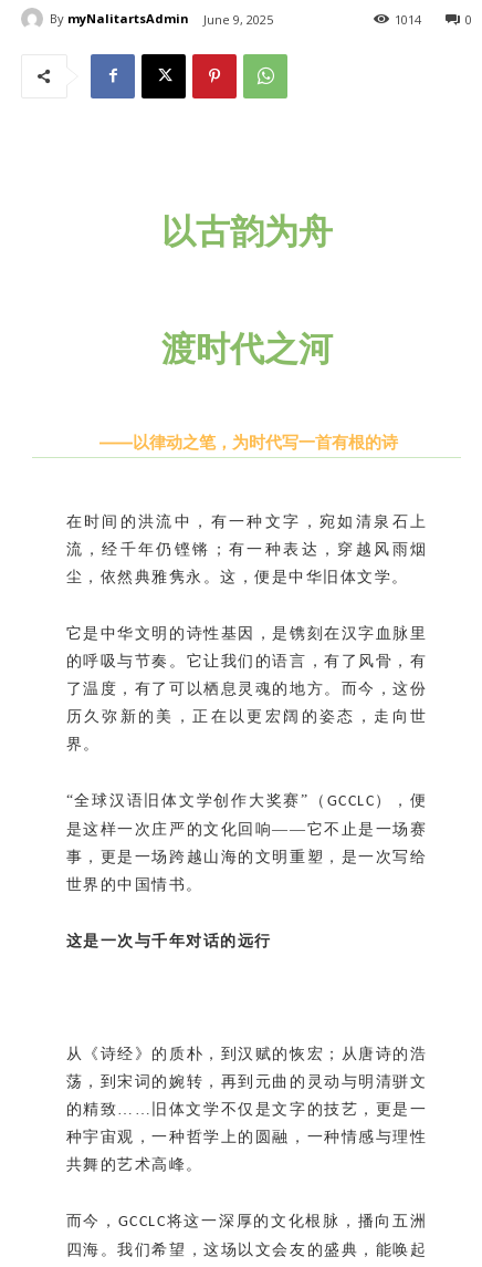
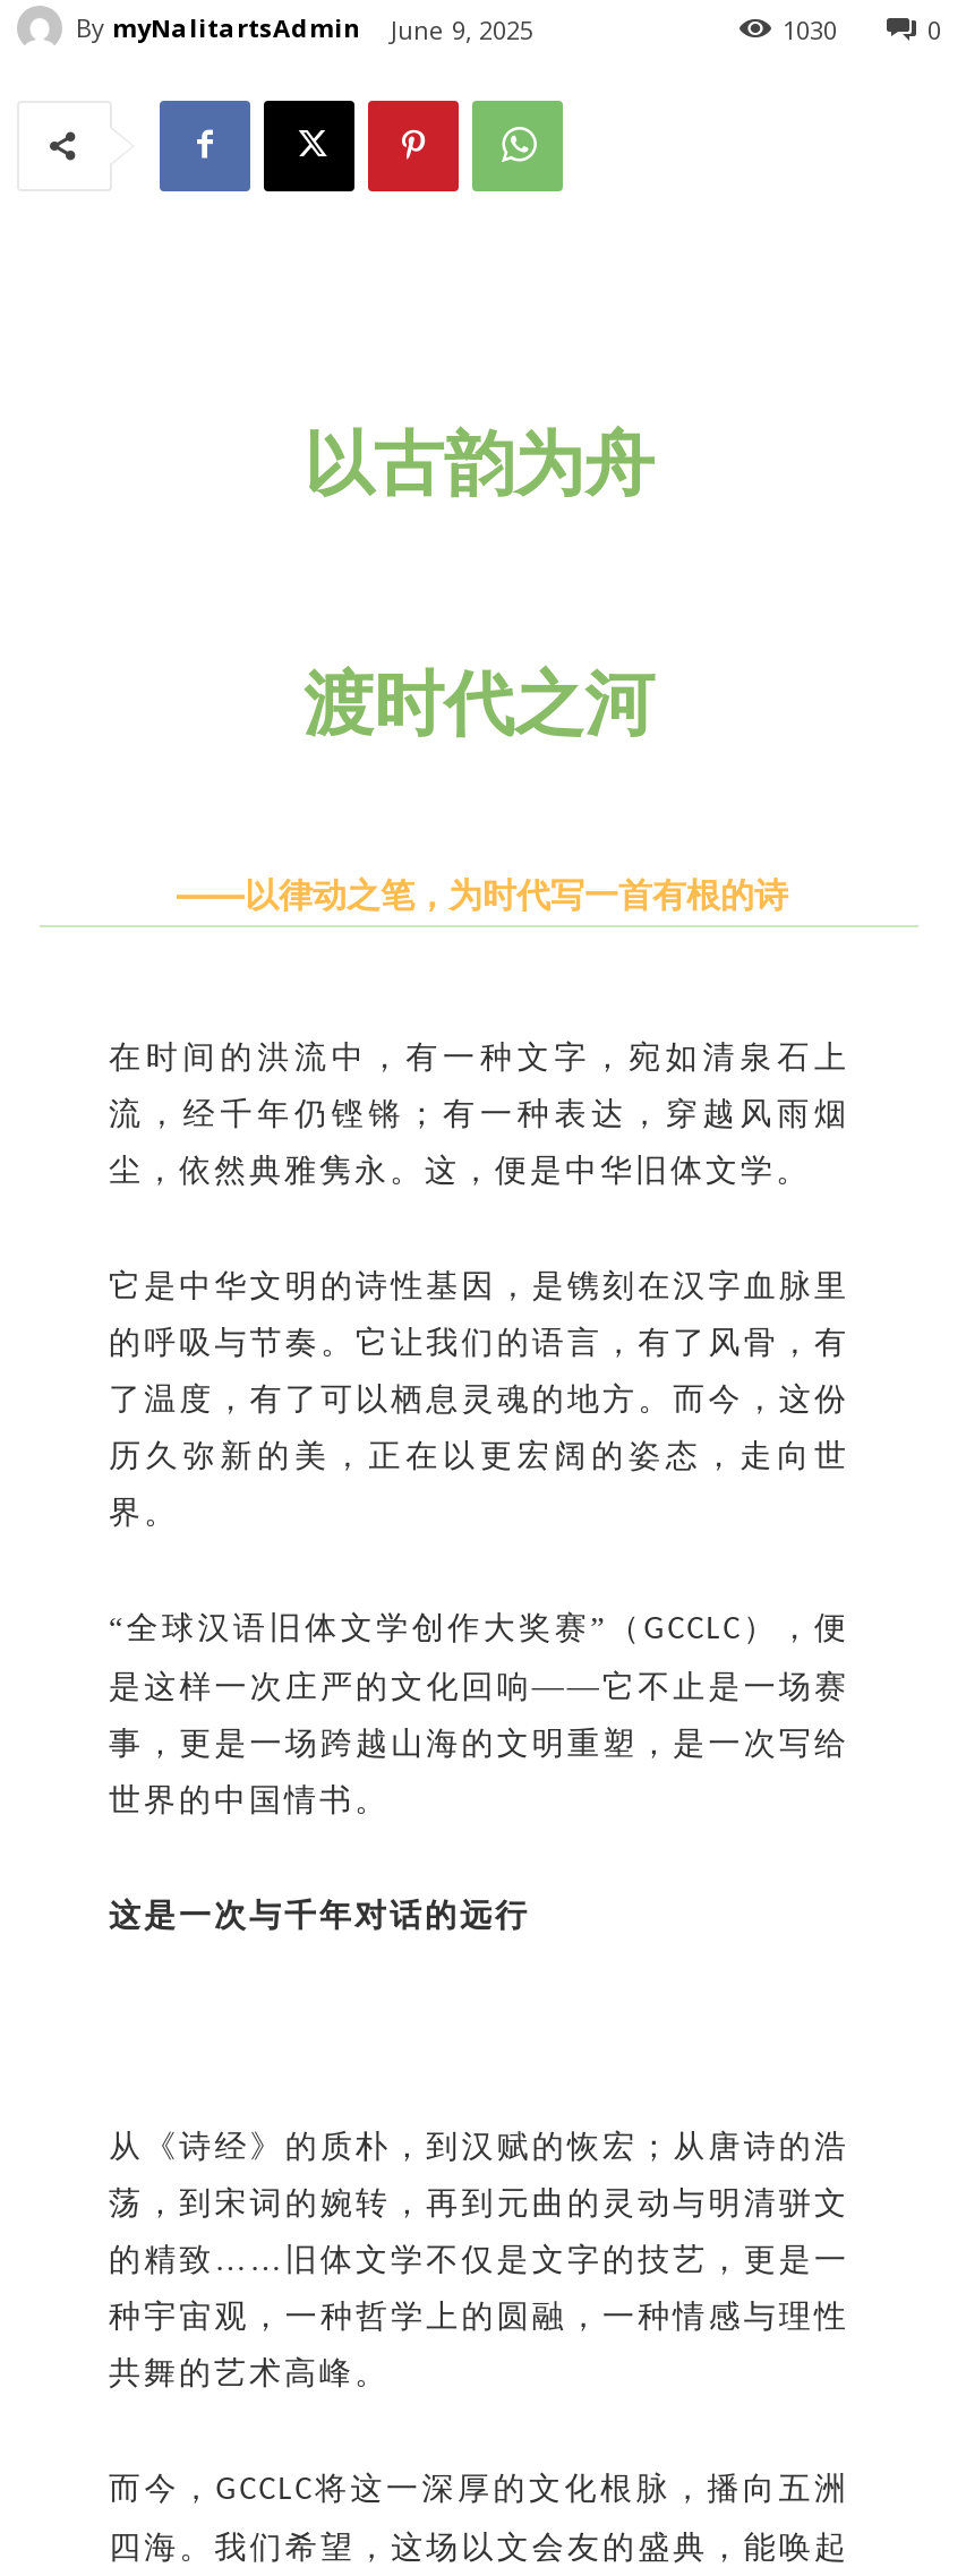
[395,11,421,27] 1014 -> [783,12,837,46] 1030

